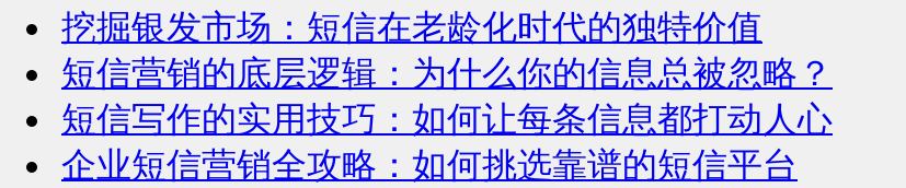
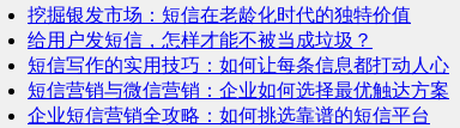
[61,54,833,91] 短信营销的底层逻辑：为什么你的信息总被忽略？ -> [28,29,373,50] 给用户发短信，怎样才能不被当成垃圾？
none -> [28,80,449,100] 短信营销与微信营销：企业如何选择最优触达方案

